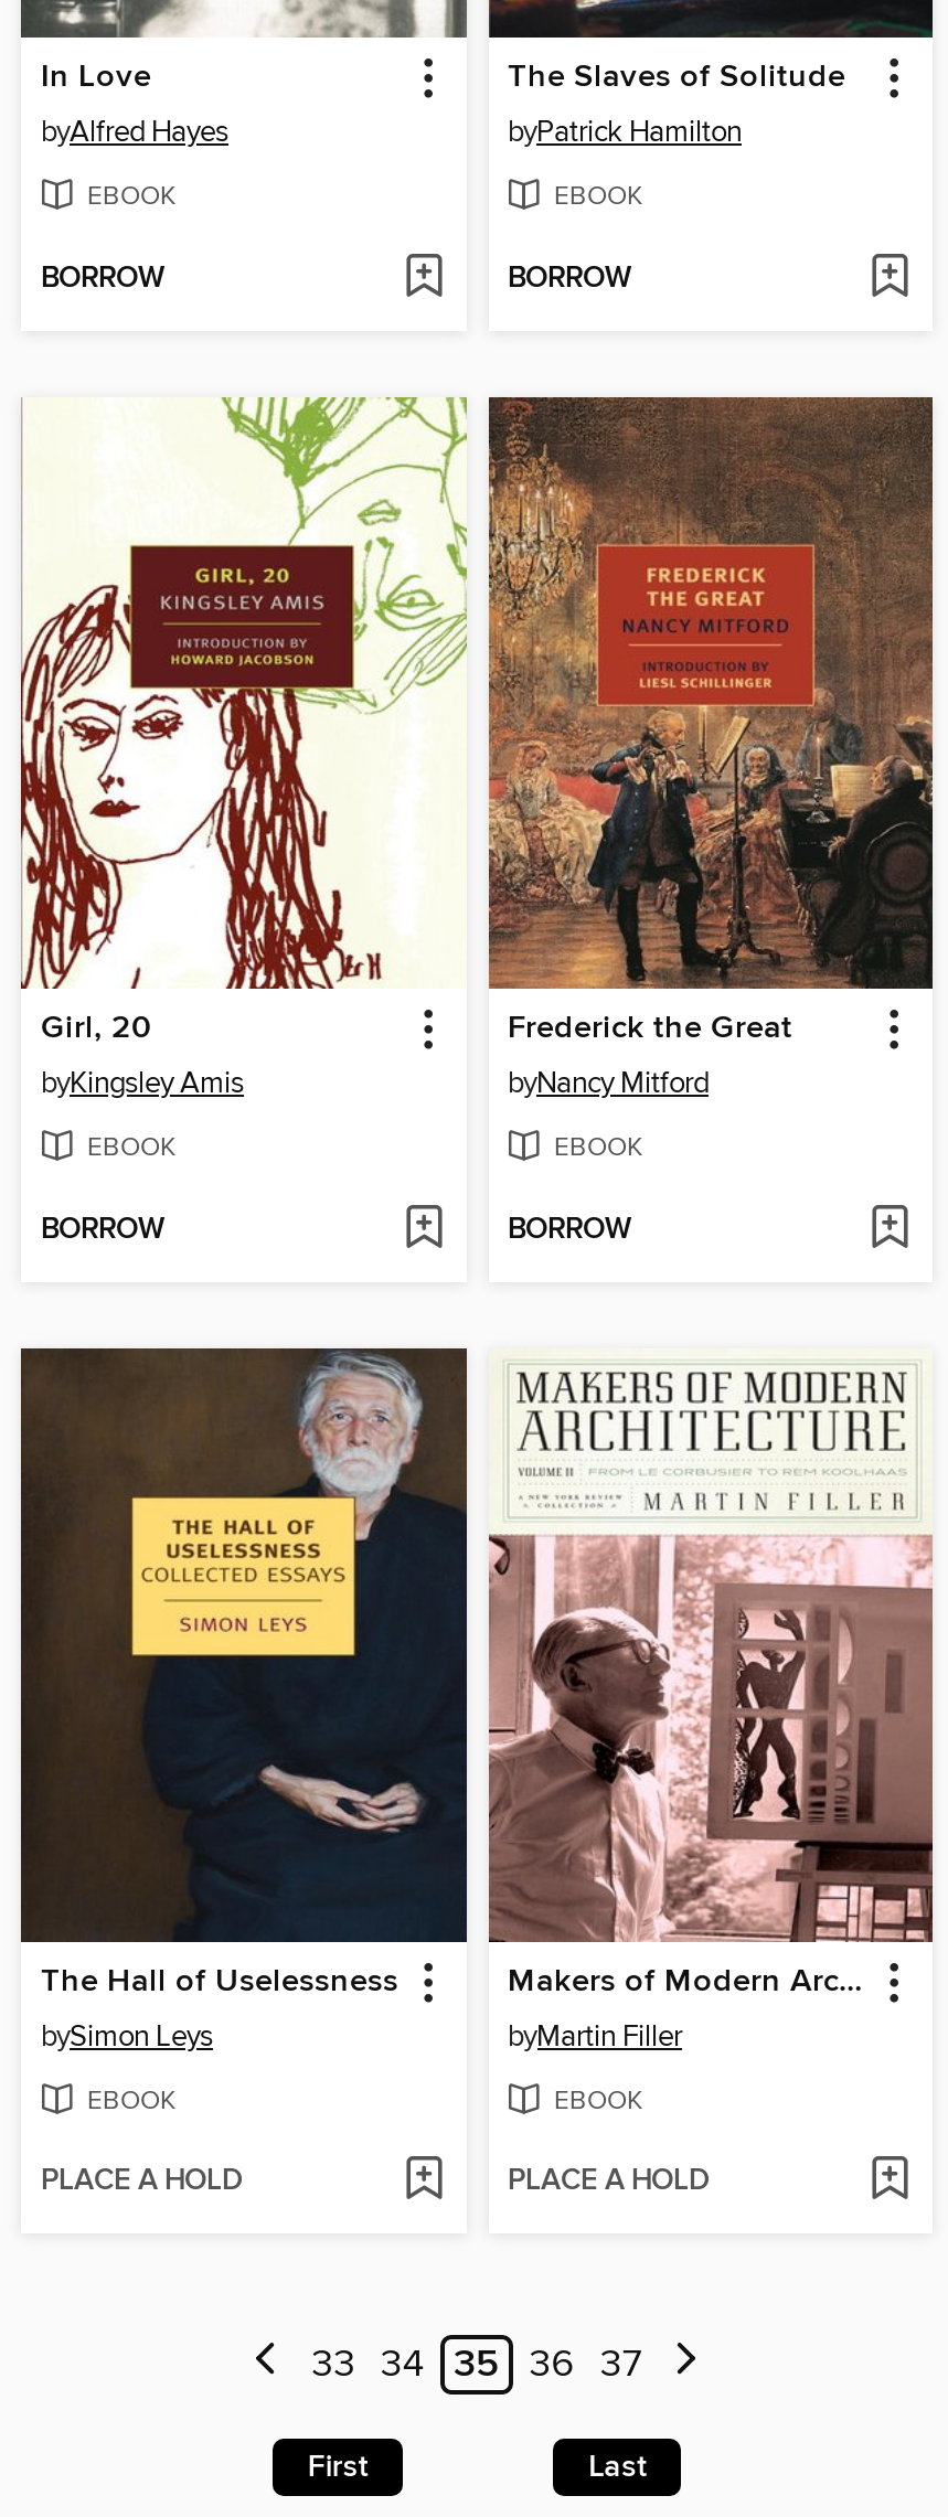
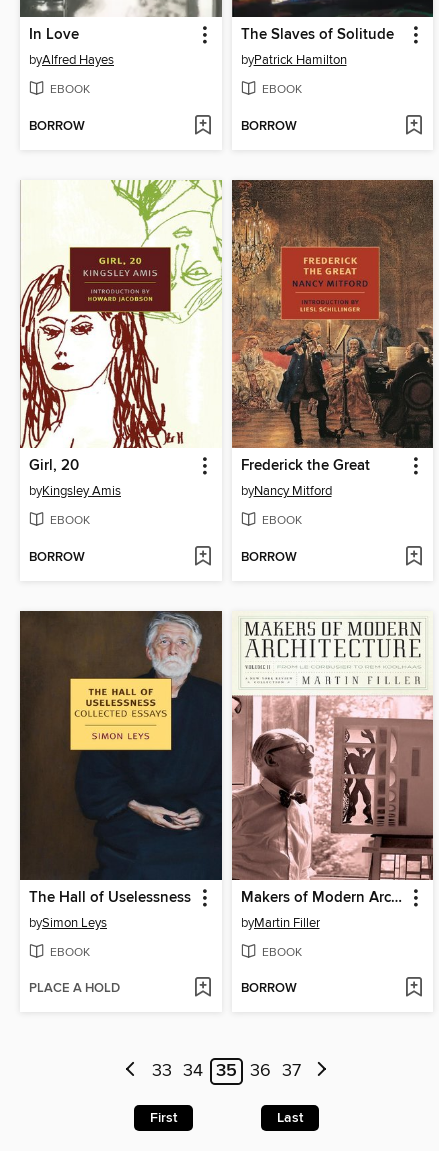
[508,2163,709,2201] PLACE A HOLD -> [240,980,296,997] BORROW

